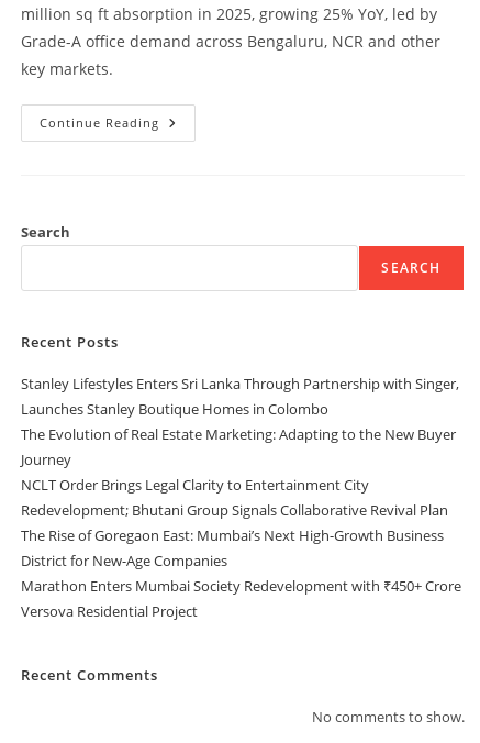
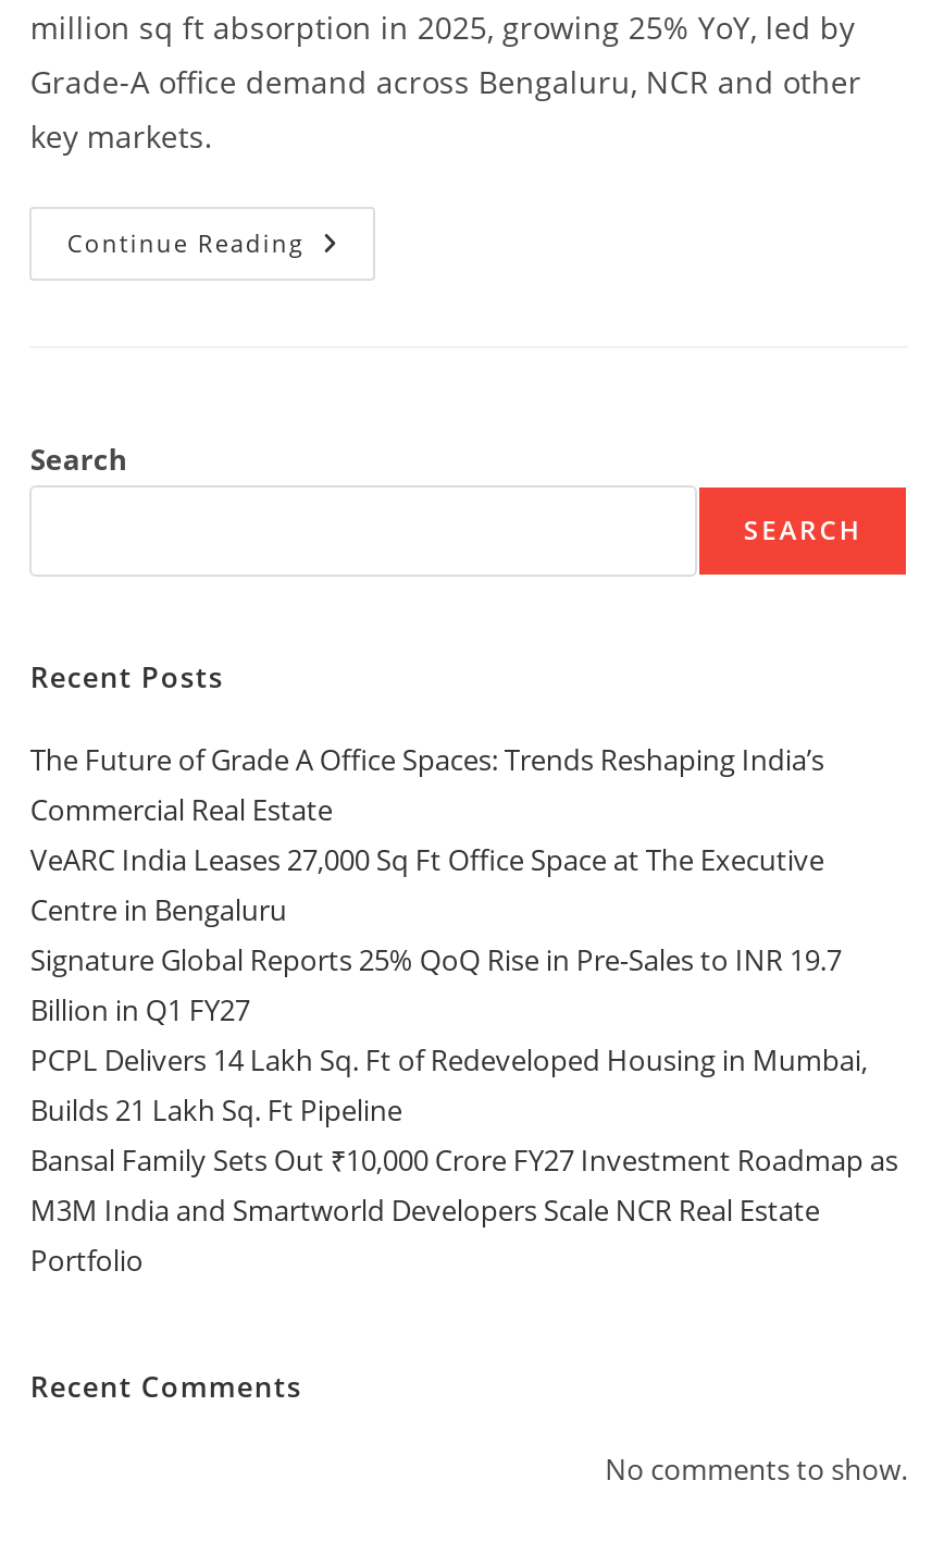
[21,374,462,621] Stanley Lifestyles Enters Sri Lanka Through Partnership with Singer, | Launches Stanley Boutique Homes in Colombo | The Evolution of Real Estate Marketing: Adapting to the New Buyer | Journey | NCLT Order Brings Legal Clarity to Entertainment City | Redevelopment; Bhutani Group Signals Collaborative Revival Plan | The Rise of Goregaon East: Mumbai’s Next High-Growth Business | District for New-Age Companies | Marathon Enters Mumbai Society Redevelopment with ₹450+ Crore | Versova Residential Project -> [30,741,898,1280] The Future of Grade A Office Spaces: Trends Reshaping India’s | Commercial Real Estate | VeARC India Leases 27,000 Sq Ft Office Space at The Executive | Centre in Bengaluru | Signature Global Reports 25% QoQ Rise in Pre-Sales to INR 19.7 | Billion in Q1 FY27 | PCPL Delivers 14 Lakh Sq. Ft of Redeveloped Housing in Mumbai, | Builds 21 Lakh Sq. Ft Pipeline | Bansal Family Sets Out ₹10,000 Crore FY27 Investment Roadmap as | M3M India and Smartworld Developers Scale NCR Real Estate | Portfolio

